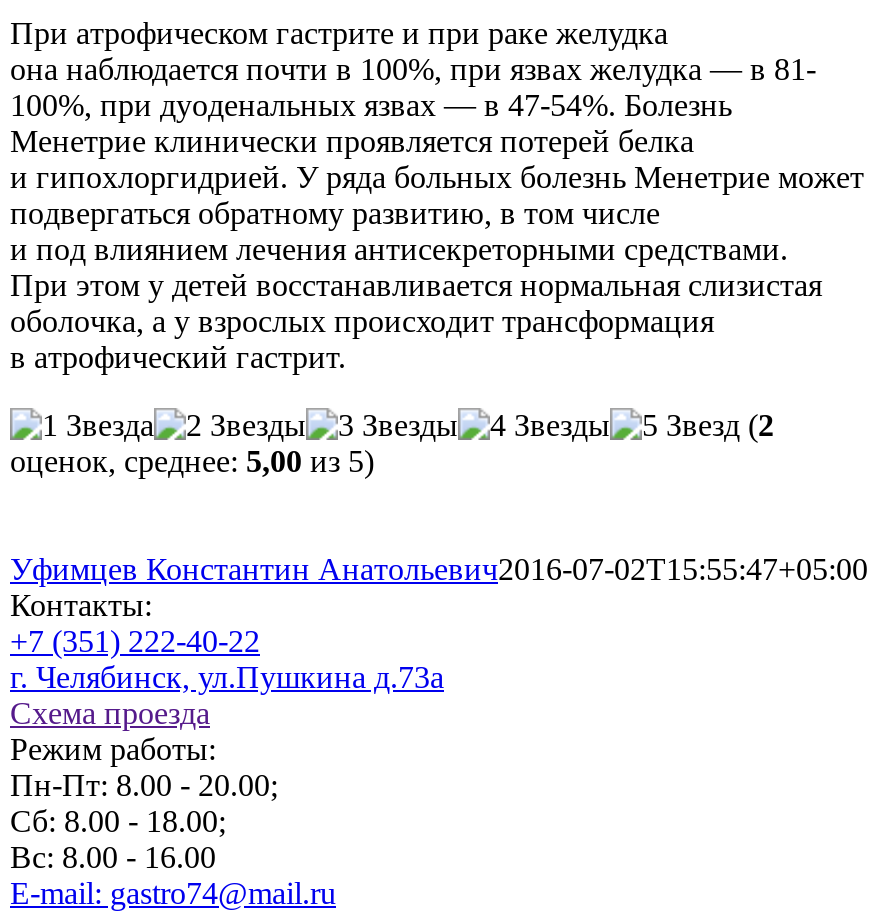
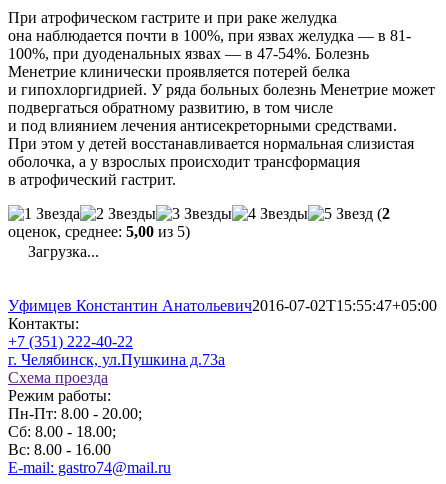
none -> [24,243,99,260] Загрузка...

